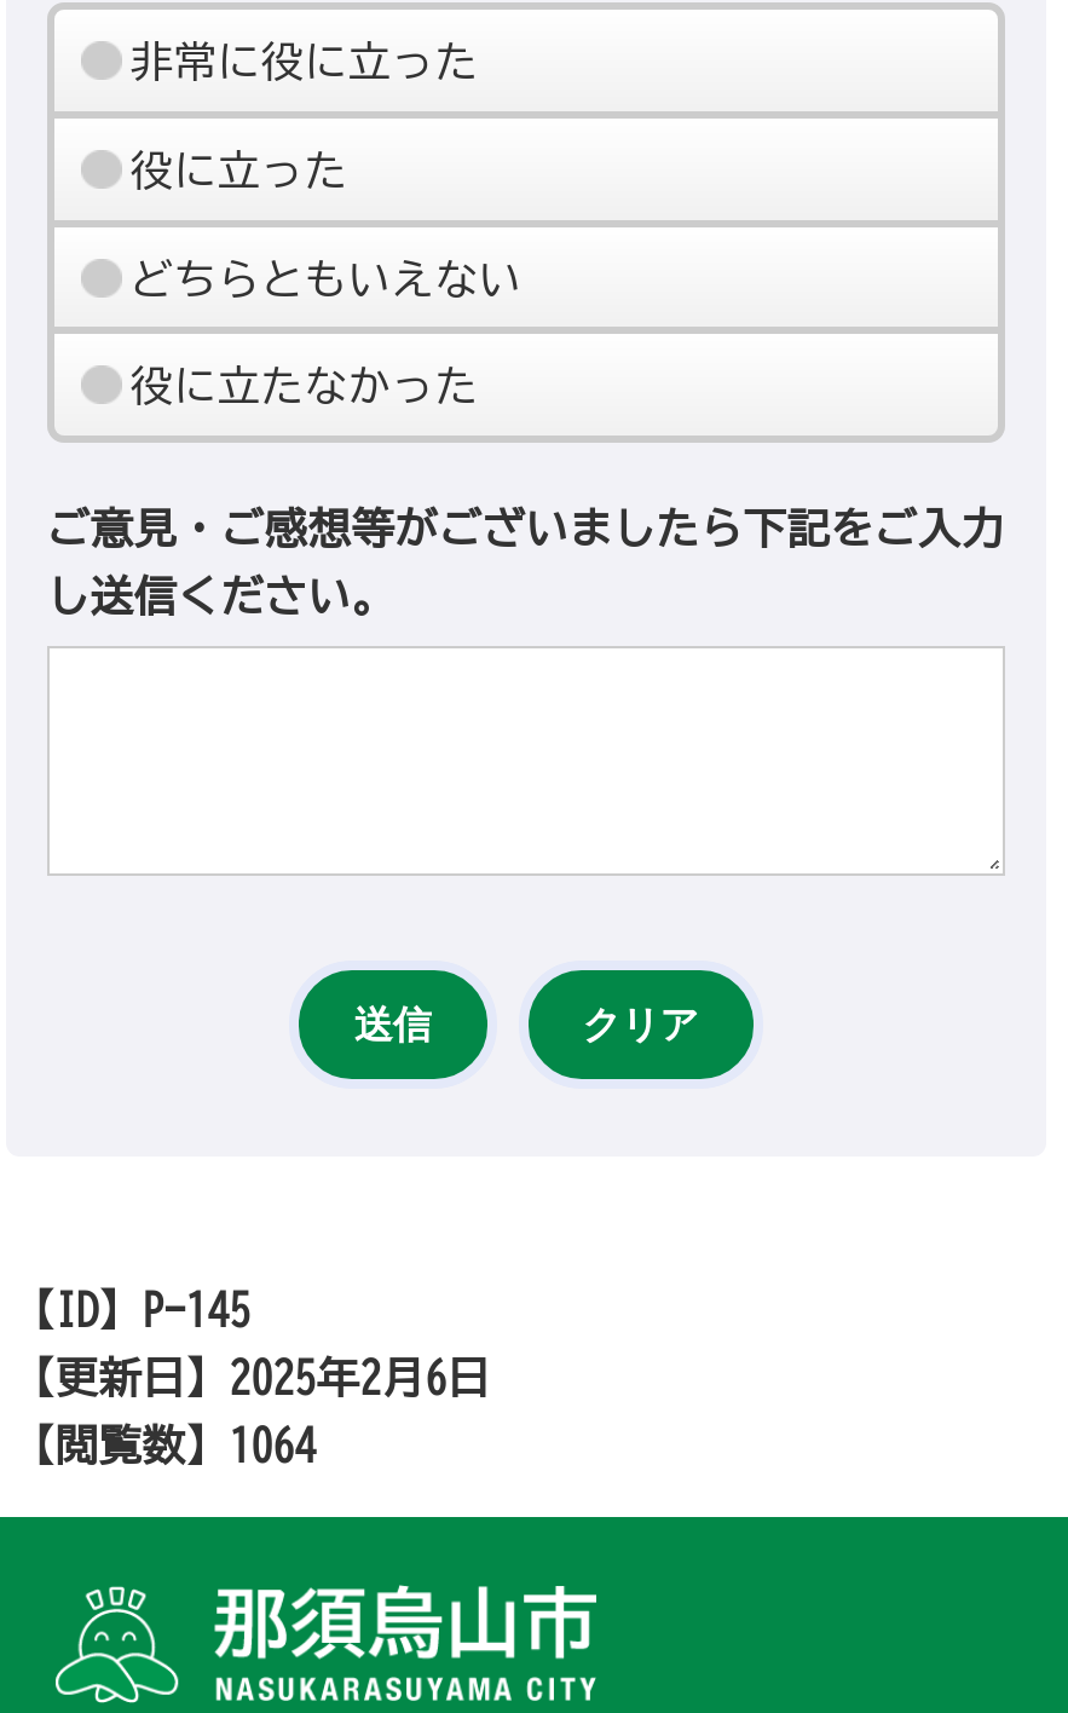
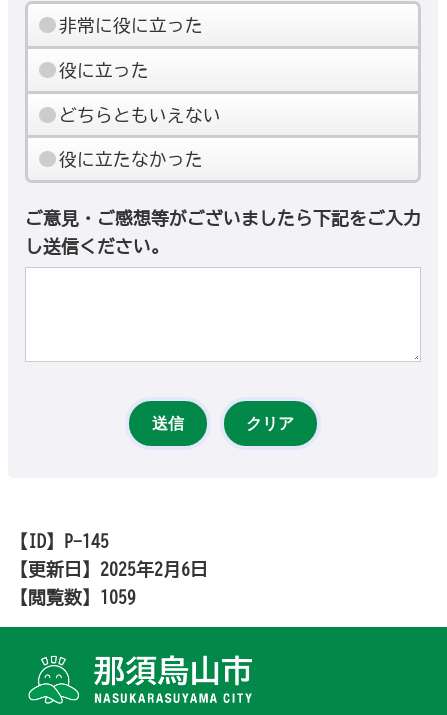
[11,1422,316,1465] 【閲覧数】1064 -> [10,588,136,606] 【閲覧数】1059

